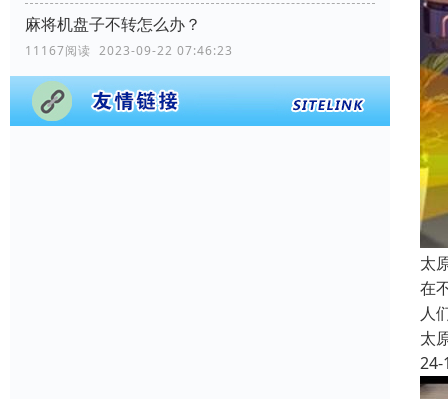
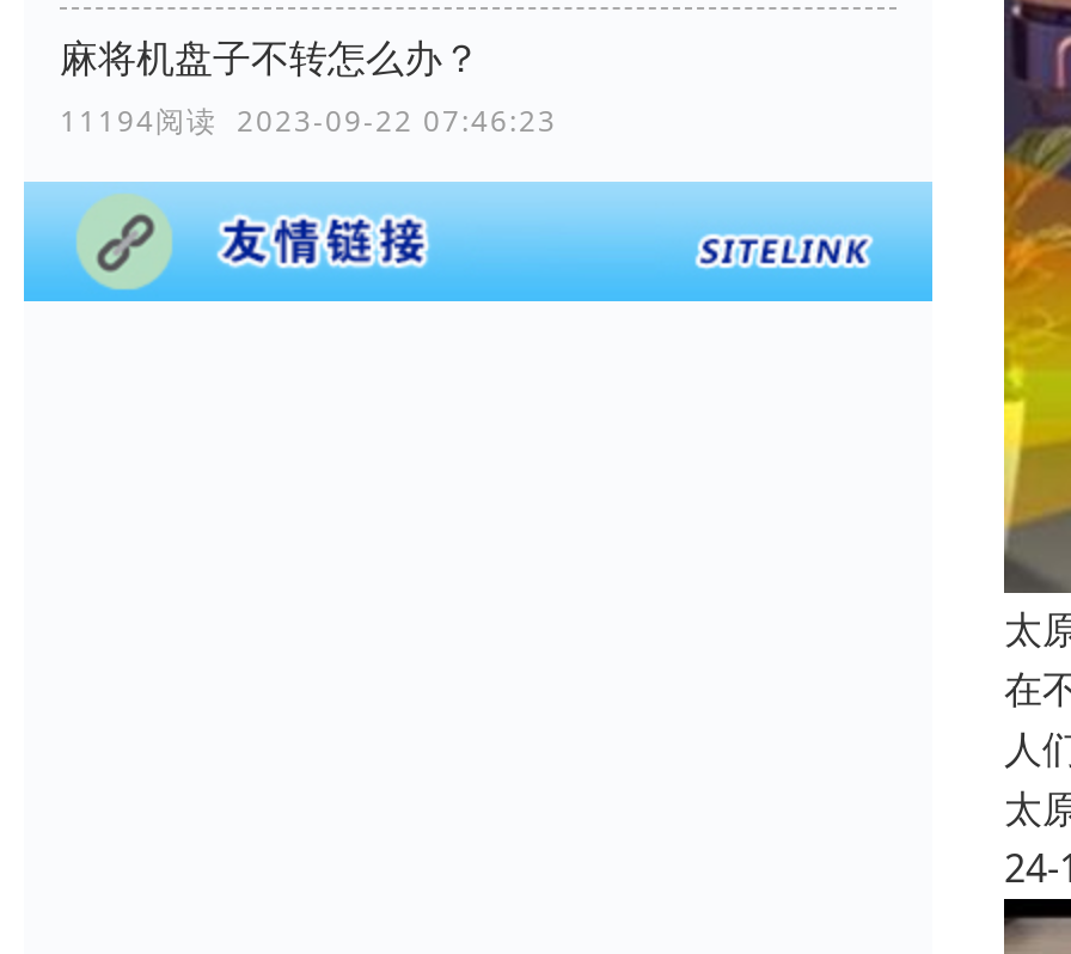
[25,42,233,59] 11167阅读 2023-09-22 07:46:23 -> [60,101,557,142] 11194阅读 2023-09-22 07:46:23

